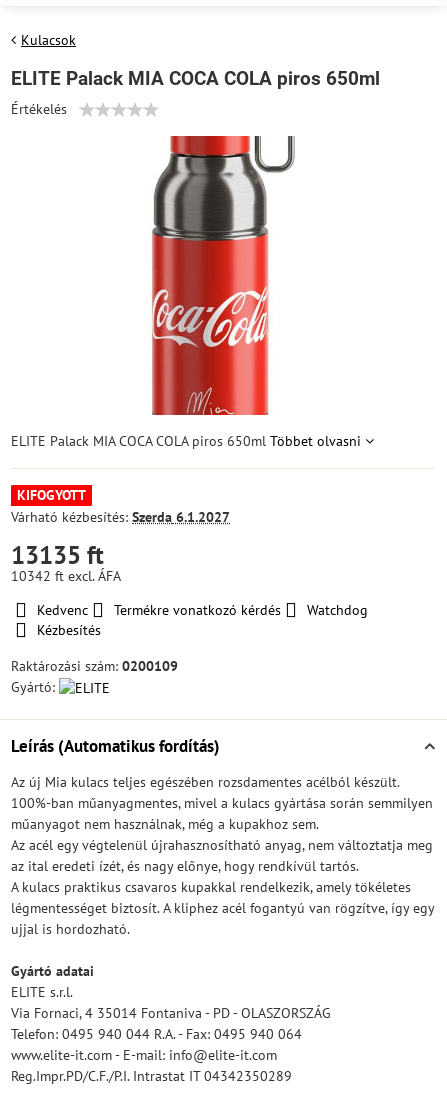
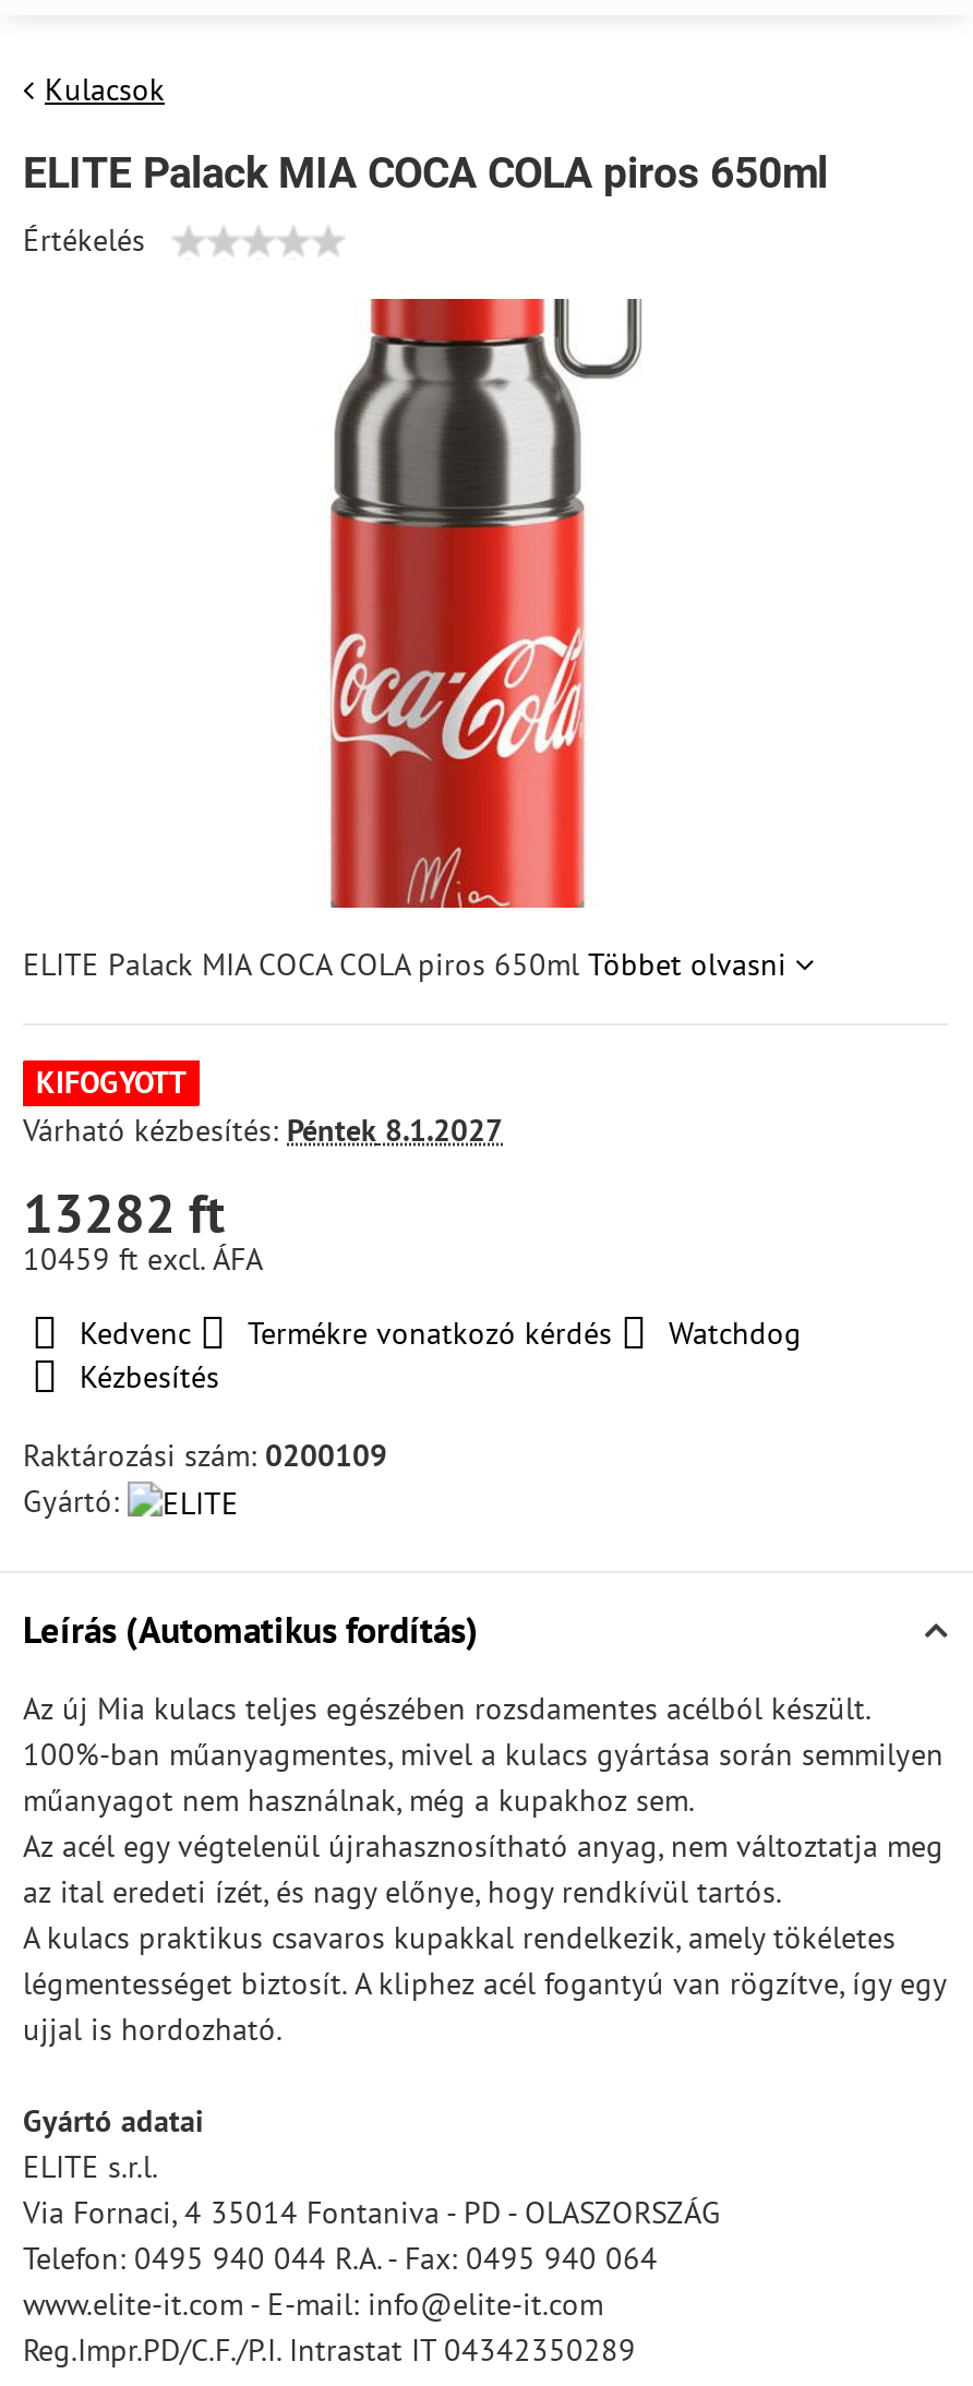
[11,508,230,526] Várható kézbesítés: Szerda 6.1.2027 -> [23,1111,503,1150] Várható kézbesítés: Péntek 8.1.2027
[11,539,104,571] 13135 ft -> [23,1178,226,1248] 13282 ft
[11,567,121,585] 10342 ft excl. ÁFA -> [23,1239,263,1279] 10459 ft excl. ÁFA

